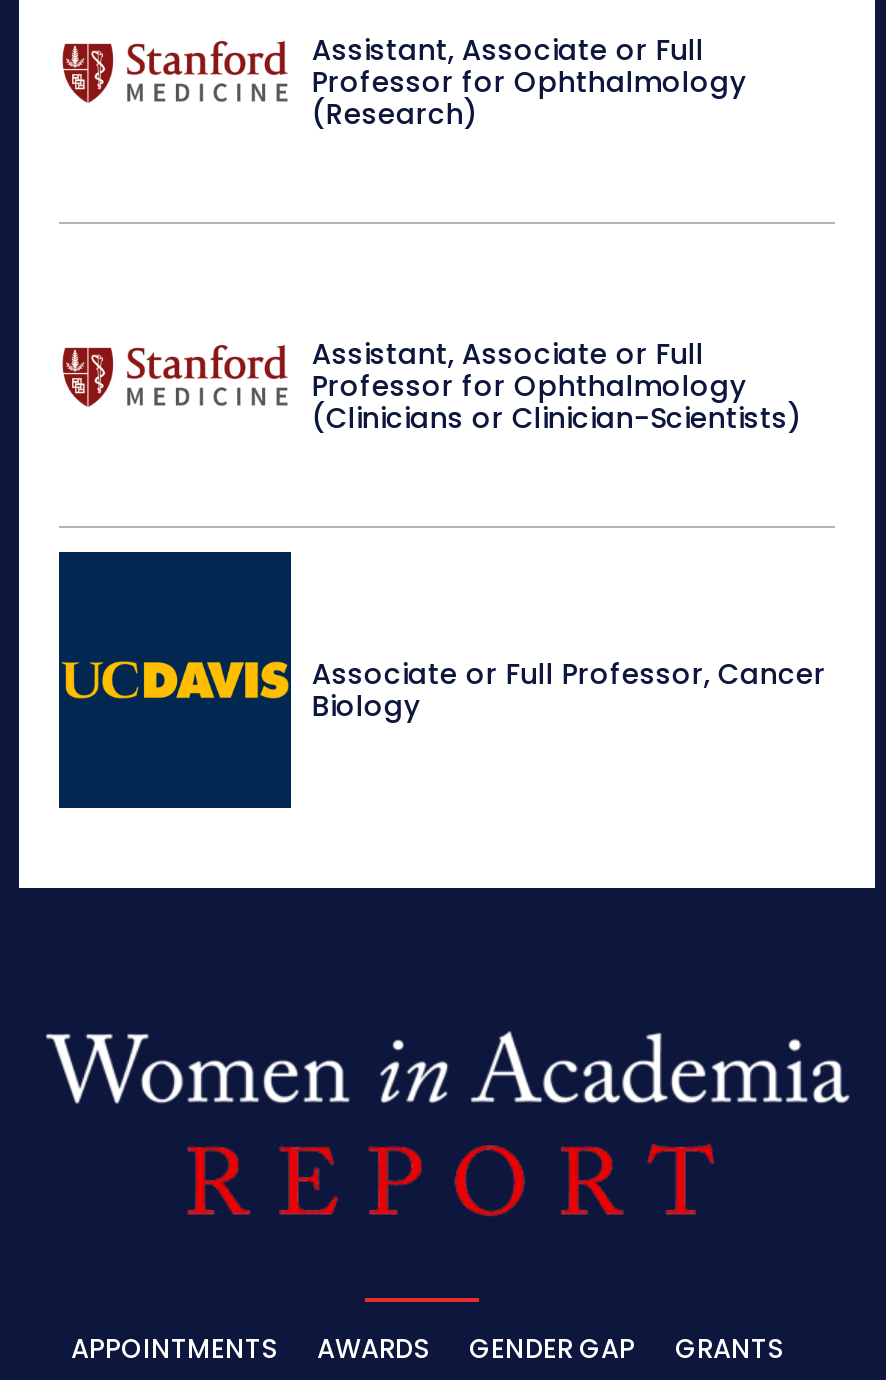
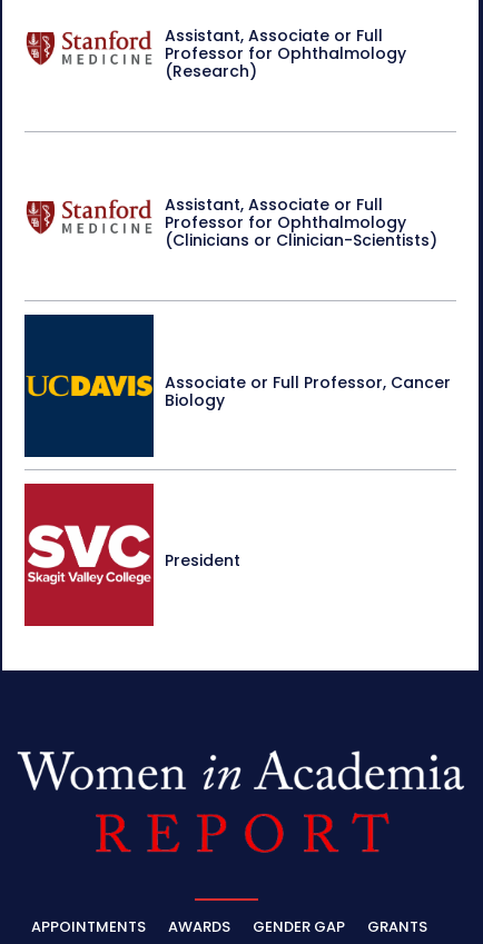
none -> [23,483,241,627] [image] | President

